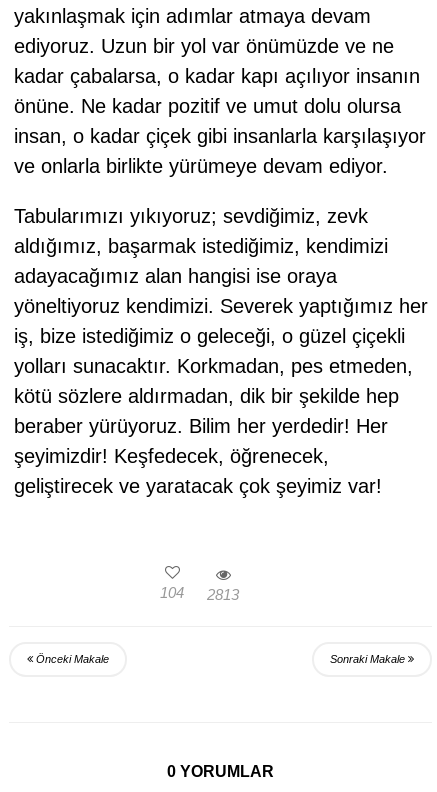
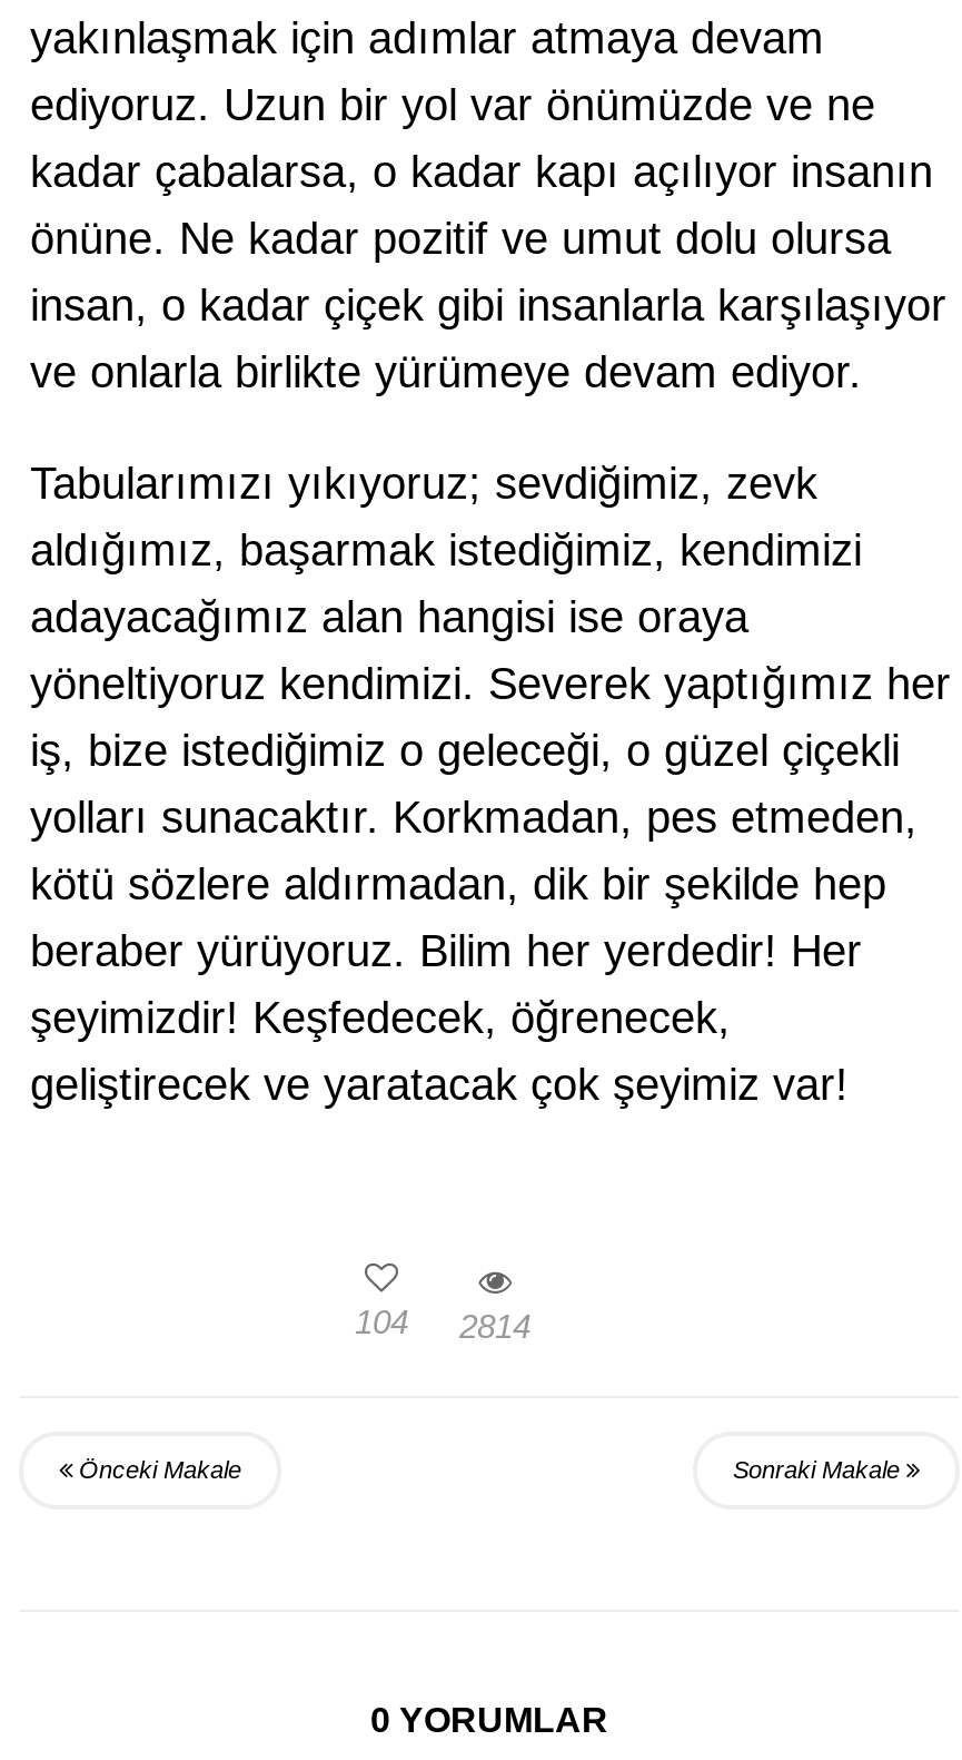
[160,584,239,603] 104 2813 -> [355,1301,530,1344] 104 2814

